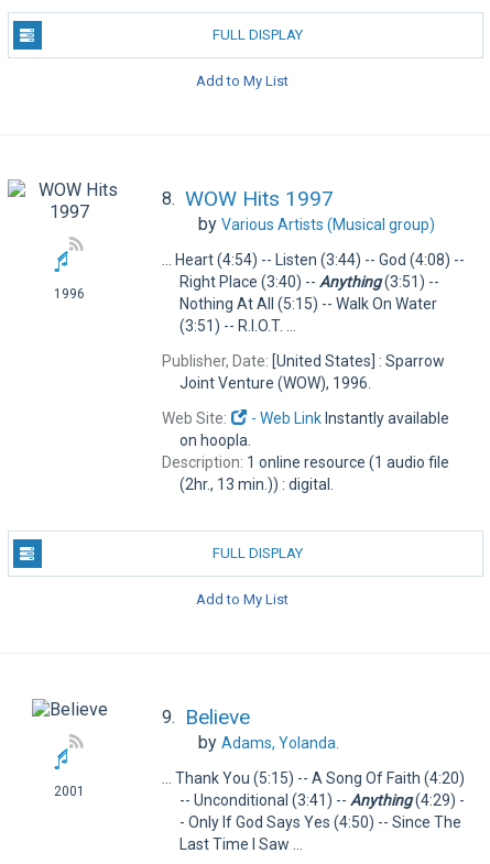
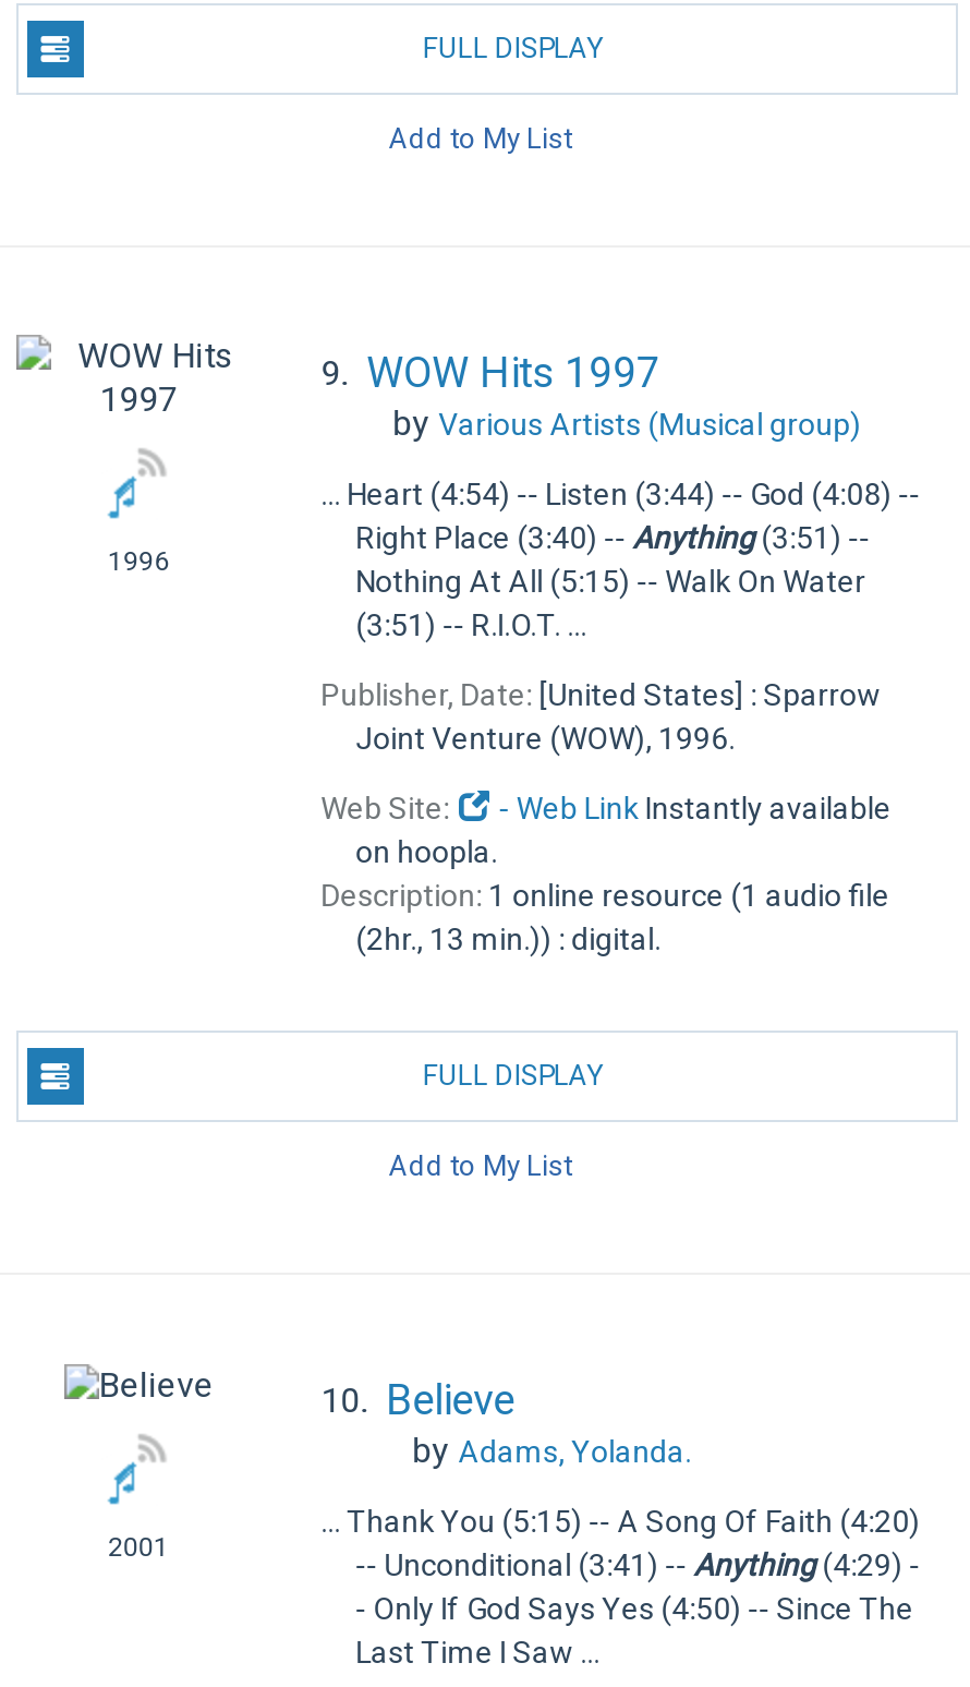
[161,186,333,211] 8. WOW Hits 1997 -> [321,347,661,398] 9. WOW Hits 1997
[161,704,250,730] 9. Believe -> [321,1375,515,1425] 10. Believe

